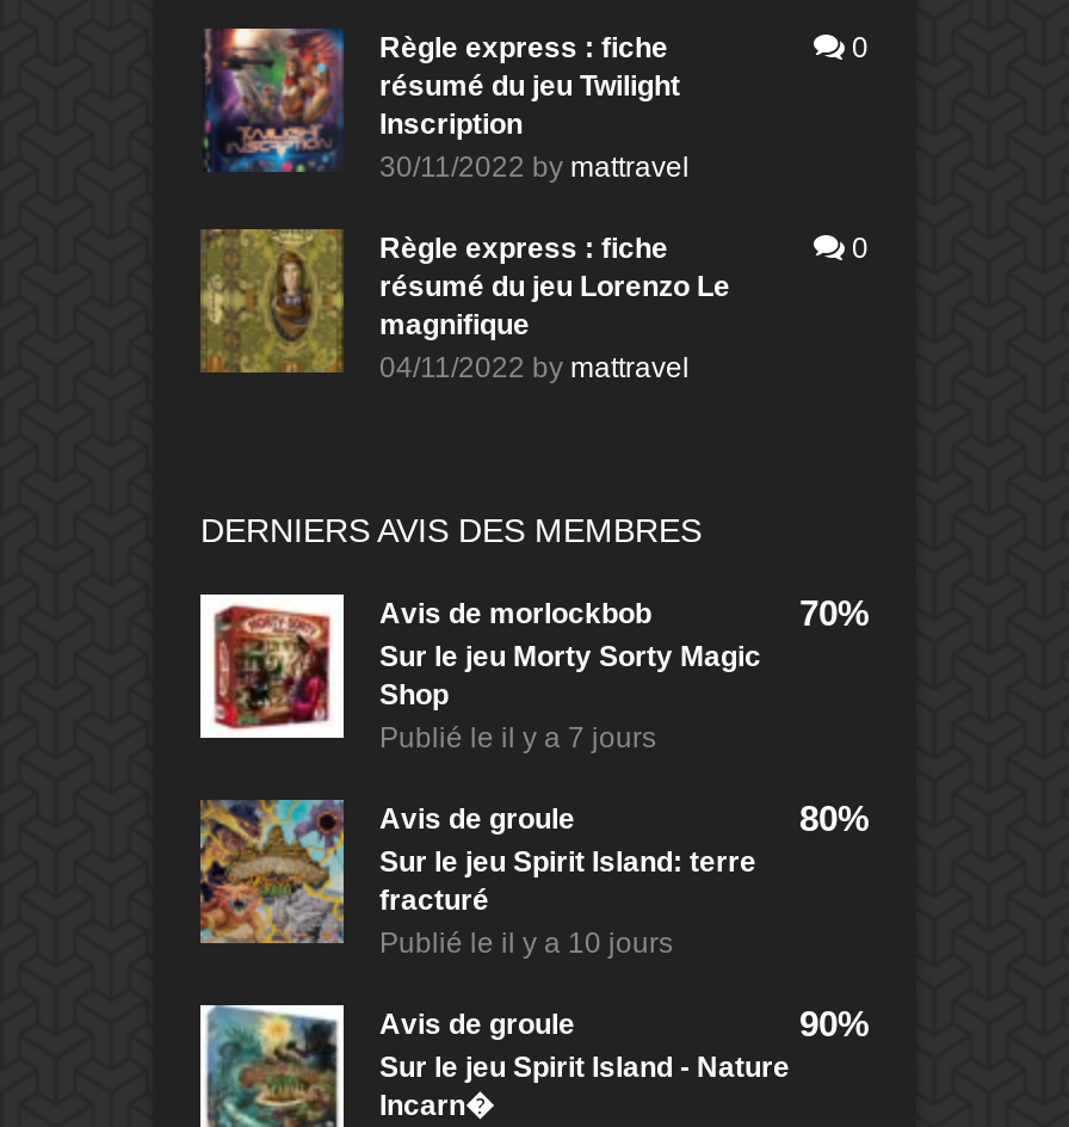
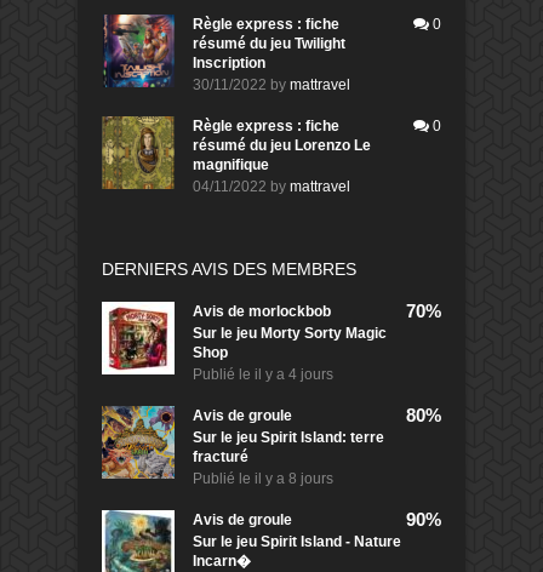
[379,721,656,754] Publié le il y a 7 jours -> [193,366,333,383] Publié le il y a 4 jours
[379,926,673,959] Publié le il y a 10 jours -> [193,470,333,487] Publié le il y a 8 jours

